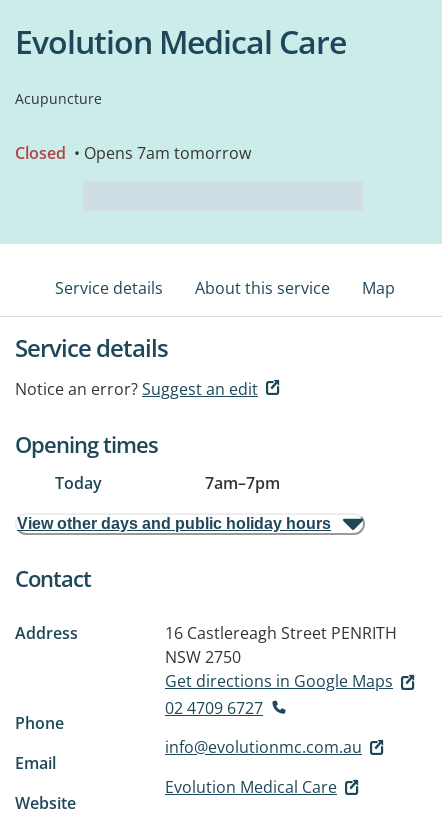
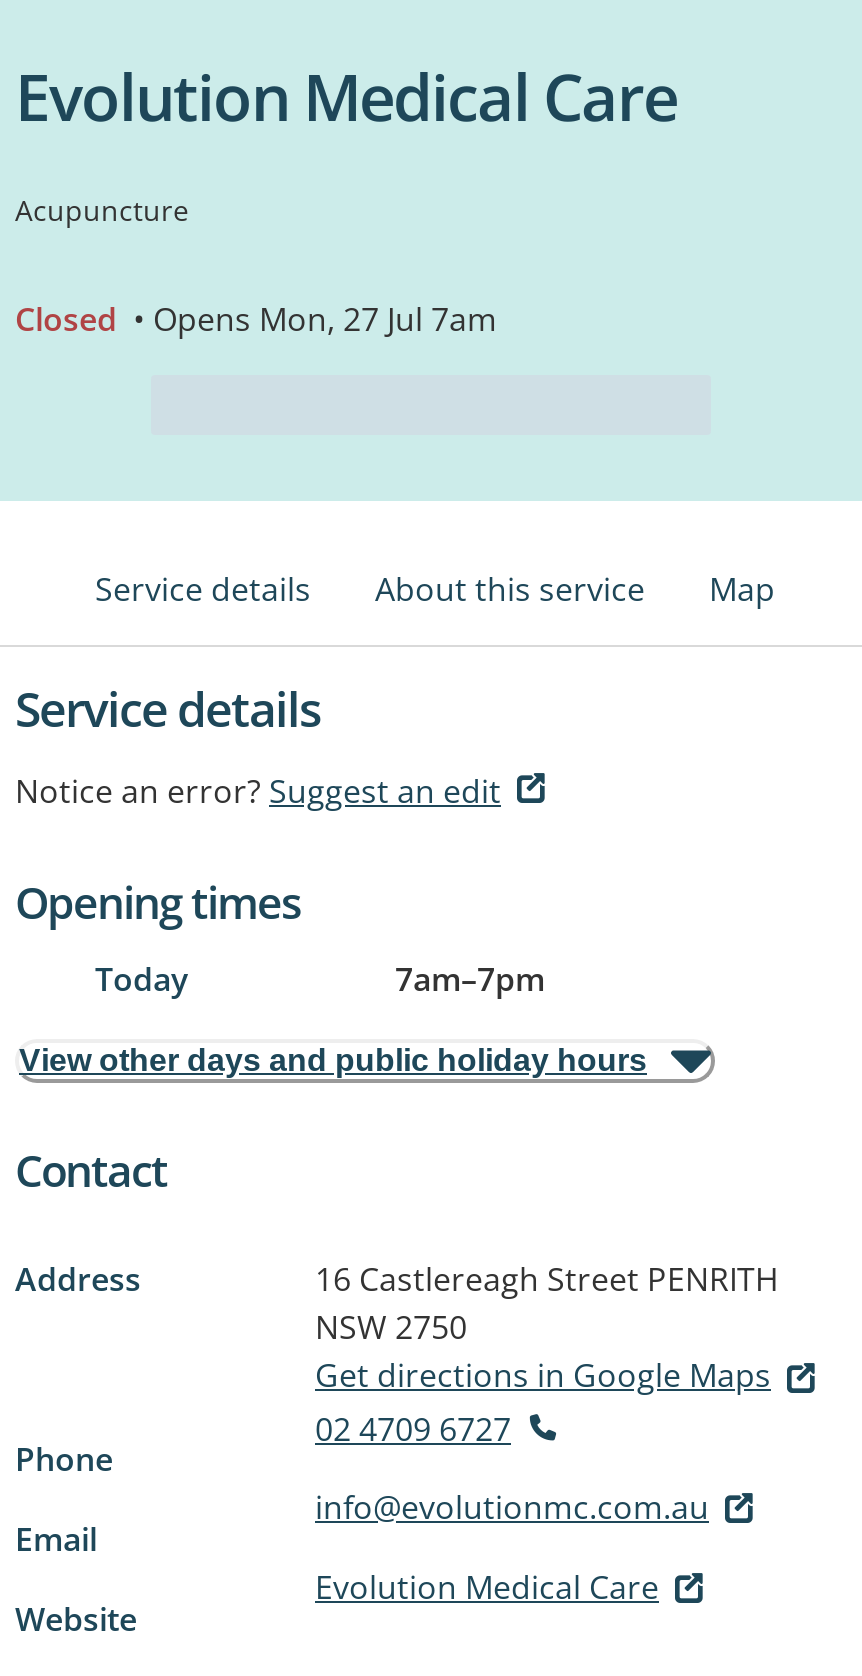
[15,142,251,164] Closed • Opens 7am tomorrow -> [15,297,497,341] Closed • Opens Mon, 27 Jul 7am

